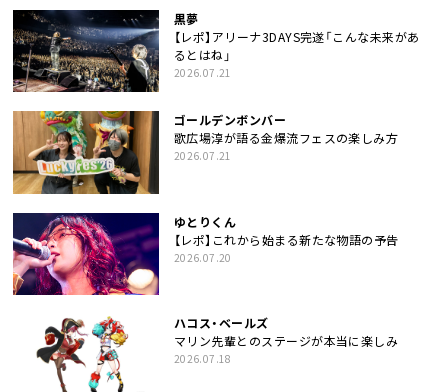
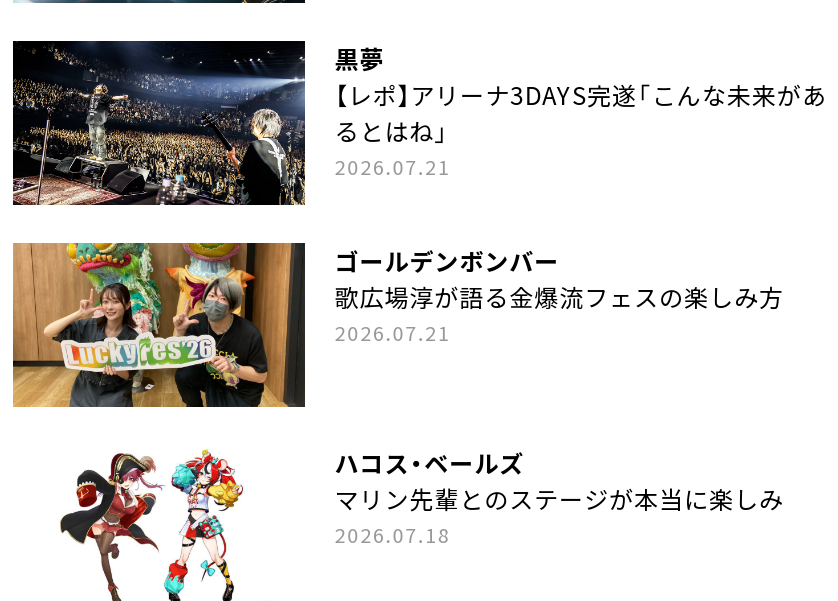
[12,212,399,296] [image] | ゆとりくん | 【レポ】これから始まる新たな物語の予告 | 2026.07.20 -> none

